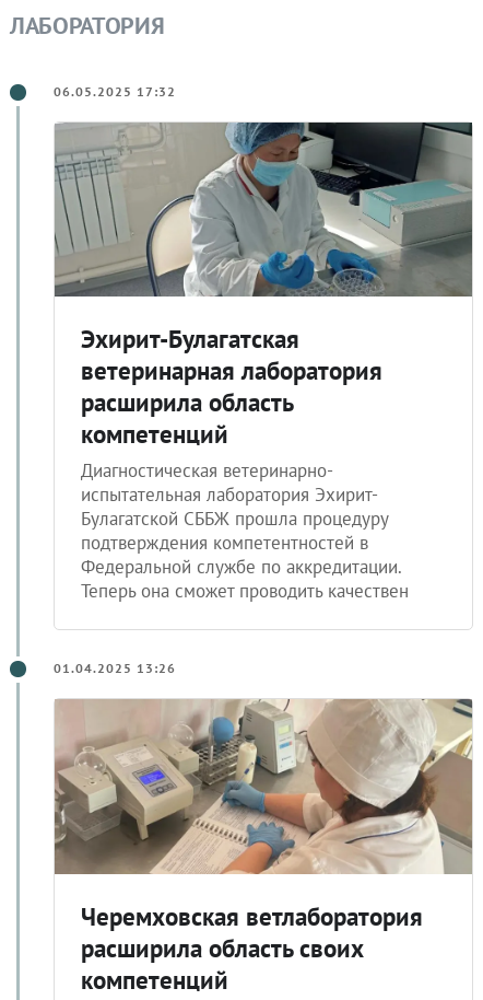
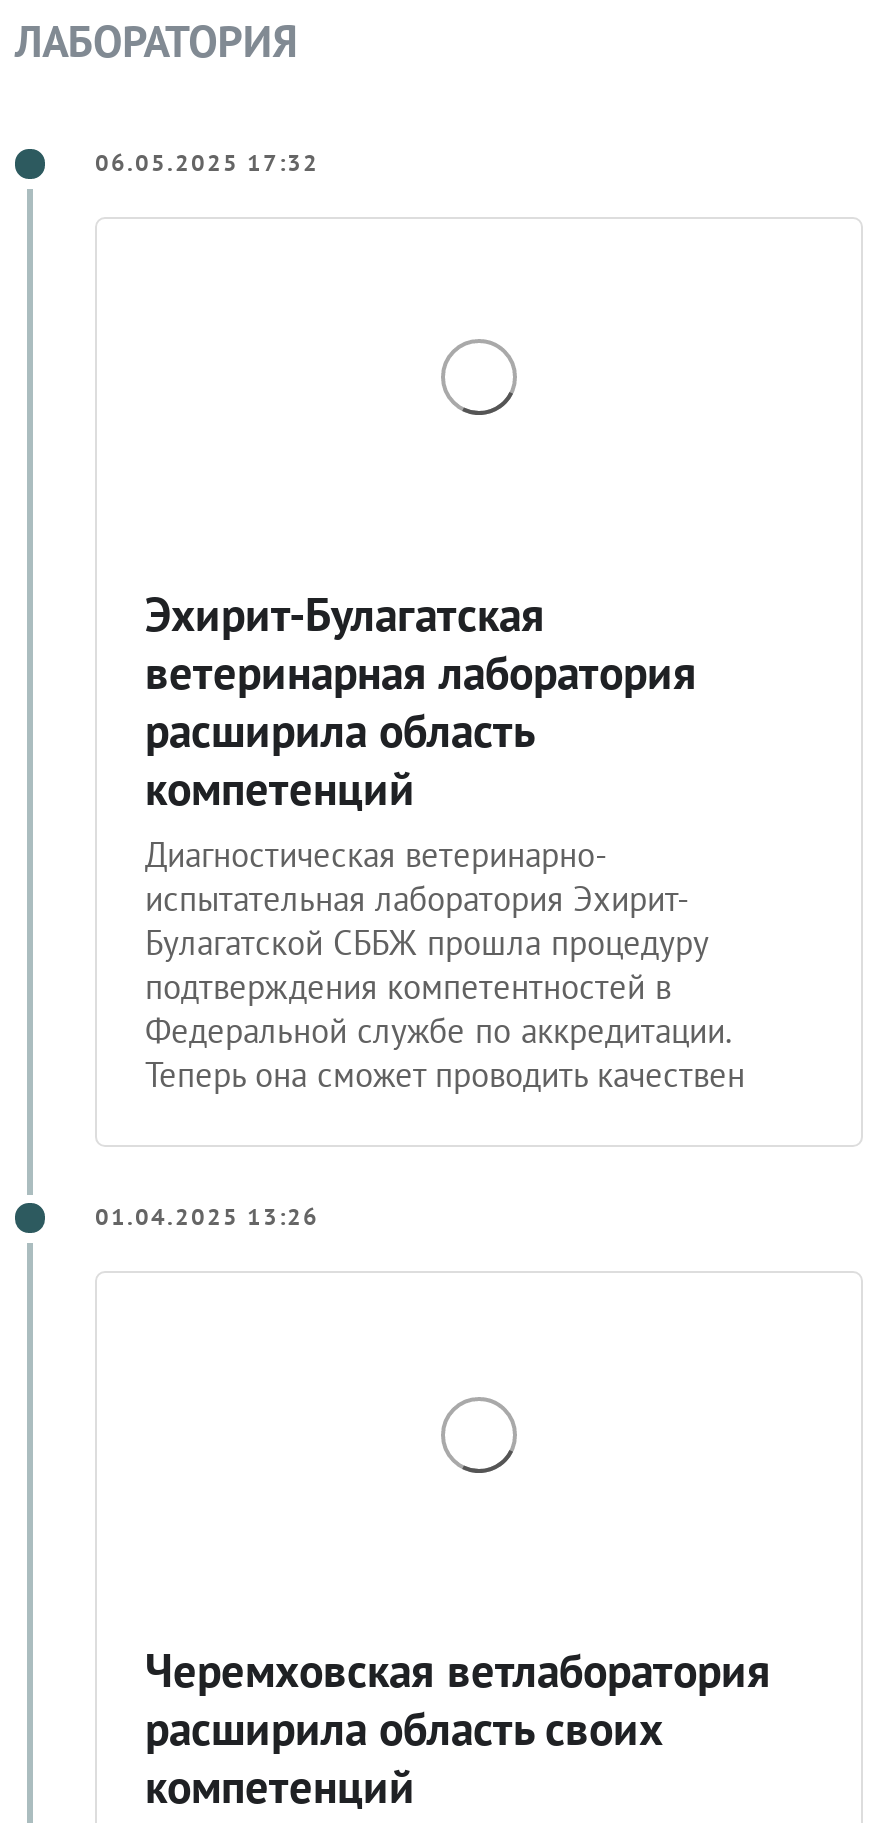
[54,121,473,298] [image] -> none
[54,698,473,875] [image] -> none

